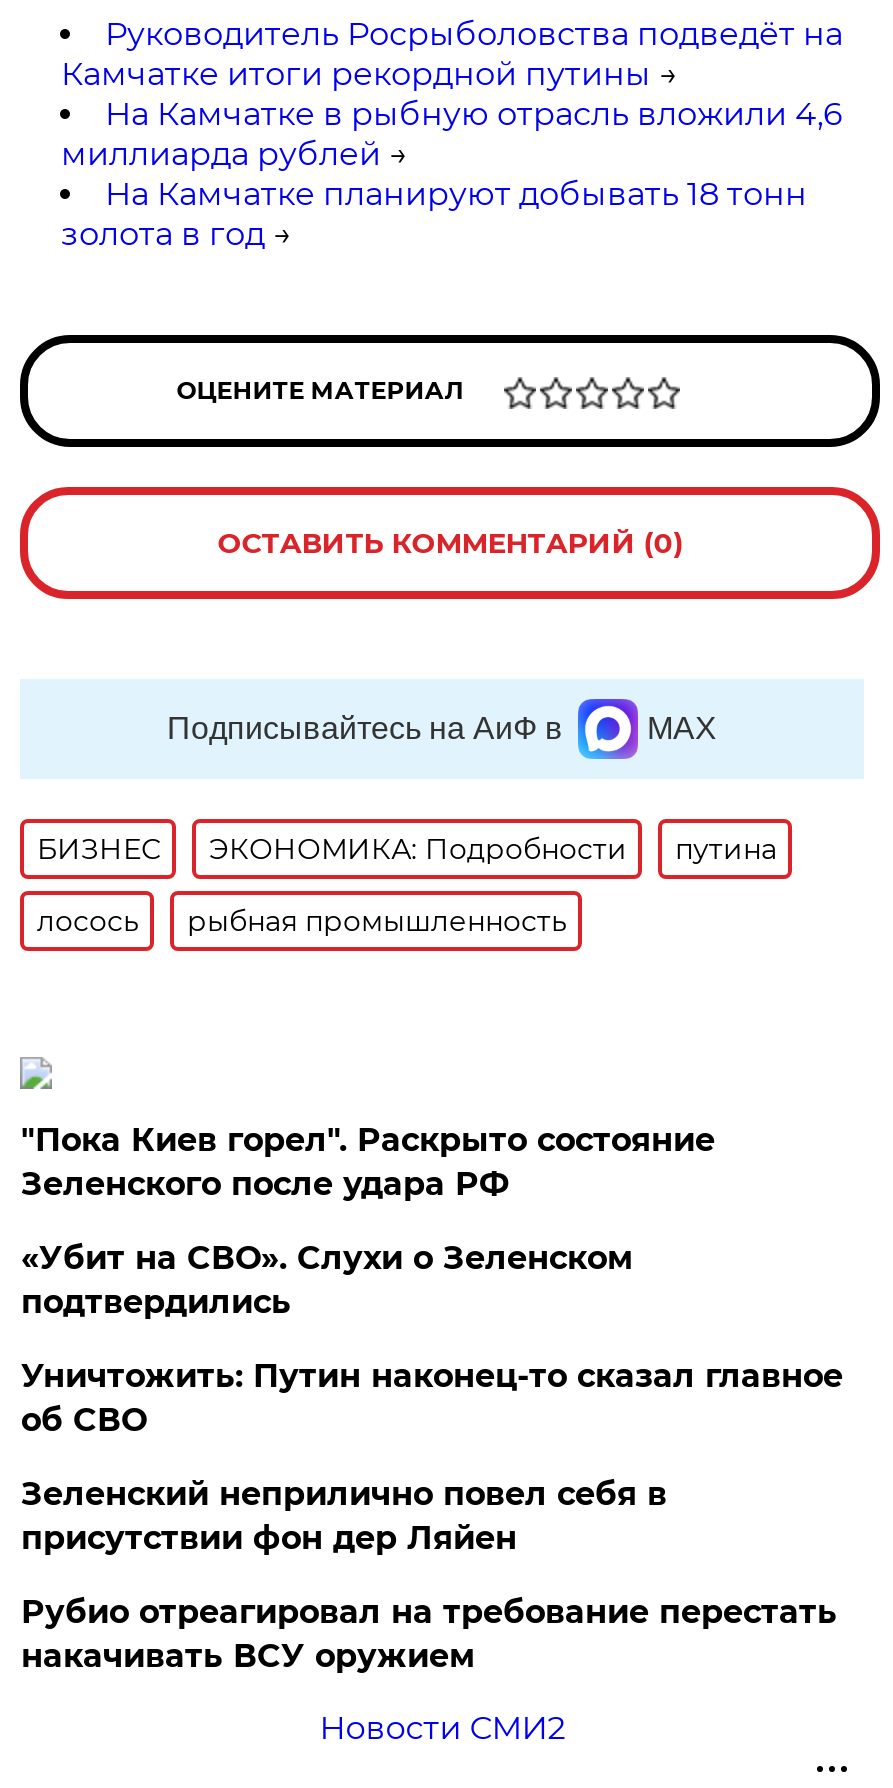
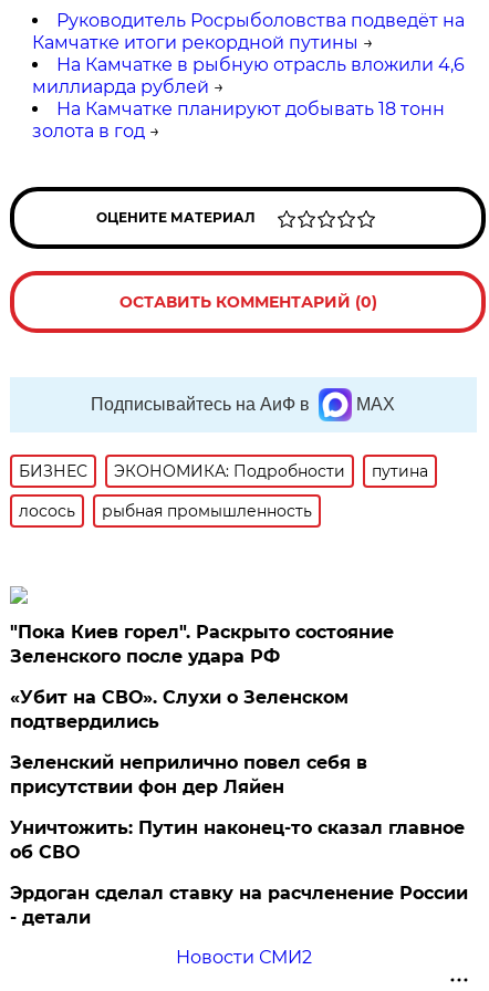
moved [21,1357,843,1439] -> [10,818,465,863]: Уничтожить: Путин наконец-то сказал главное | об СВО
moved [21,1475,667,1557] -> [10,752,368,798]: Зеленский неприлично повел cебя в | присутствии фон дер Ляйен
[21,1593,837,1675] Рубио отреагировал на требование перестать | накачивать ВСУ оружием -> [10,883,468,928] Эрдоган сделал ставку на расчленение России | - детали

